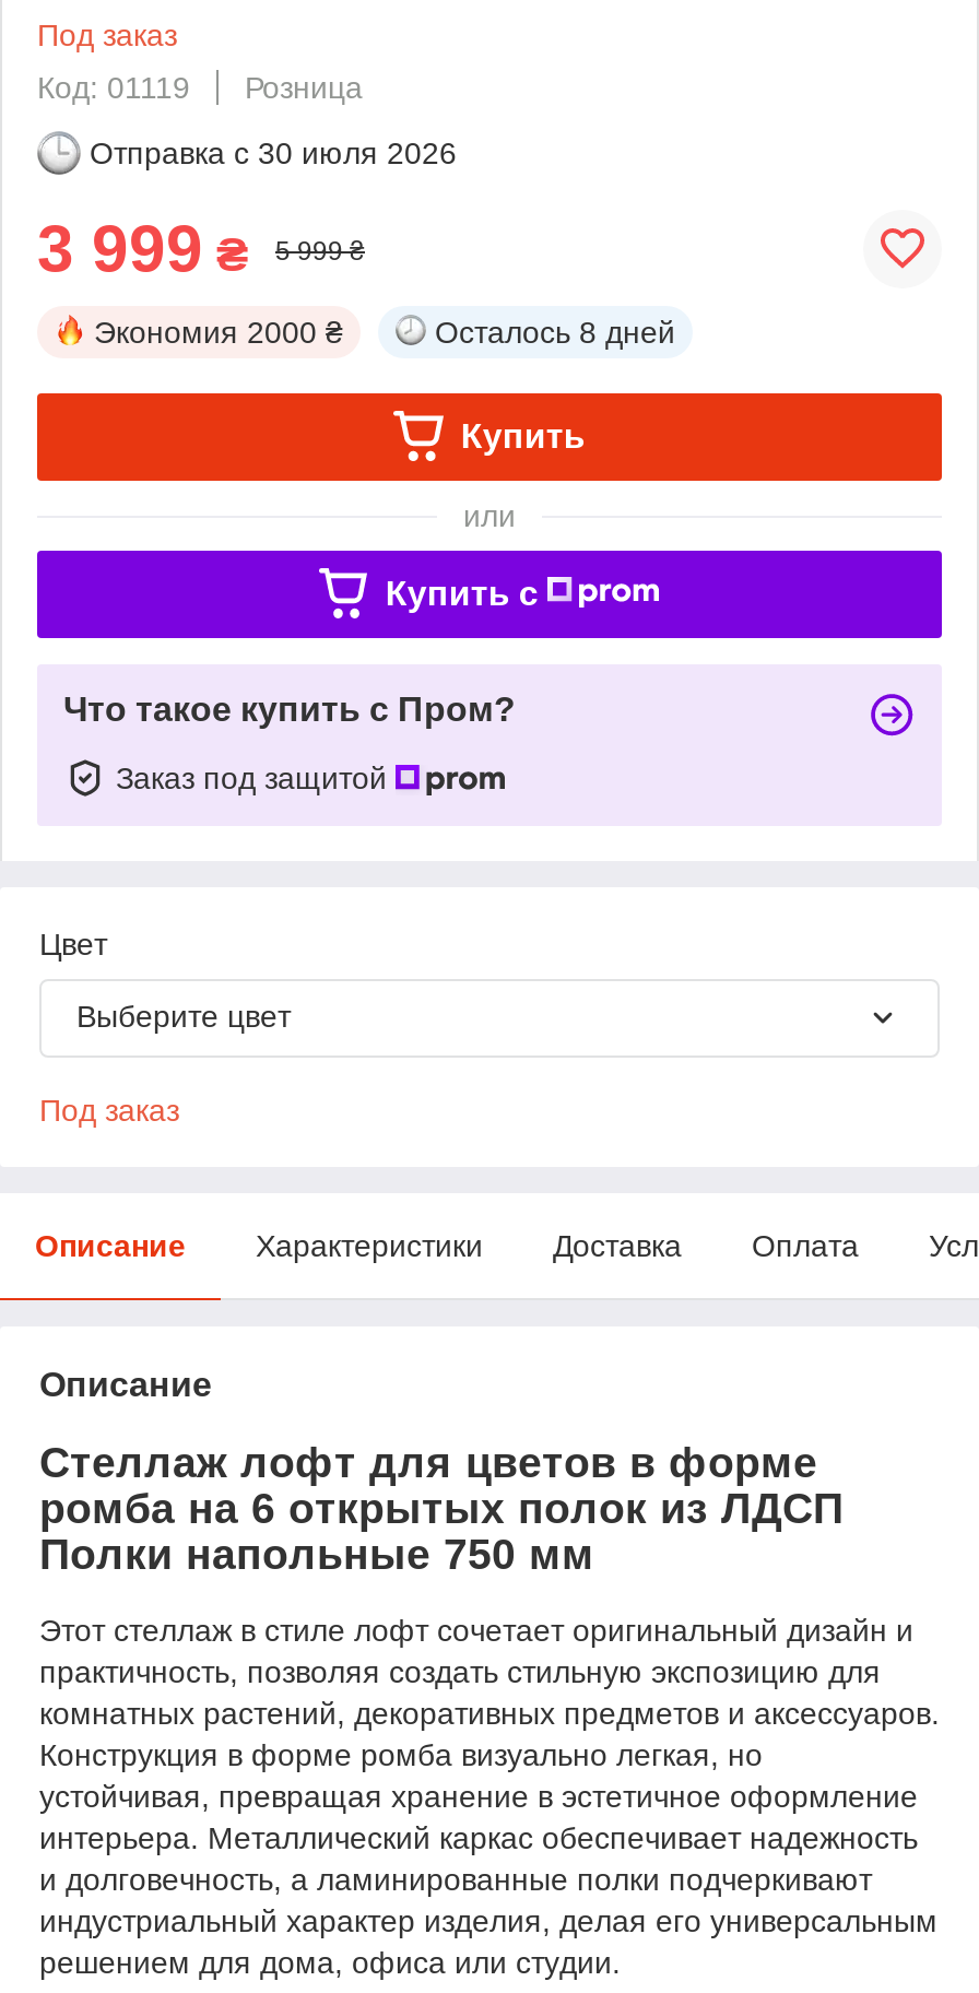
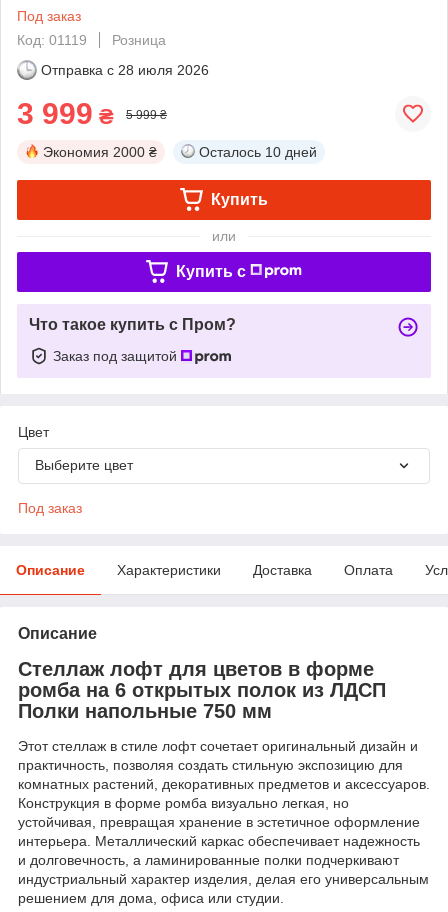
[90,135,457,170] Отправка с 30 июля 2026 -> [41,62,209,78] Отправка с 28 июля 2026
[435,314,675,349] Осталось 8 дней -> [199,144,317,160] Осталось 10 дней

